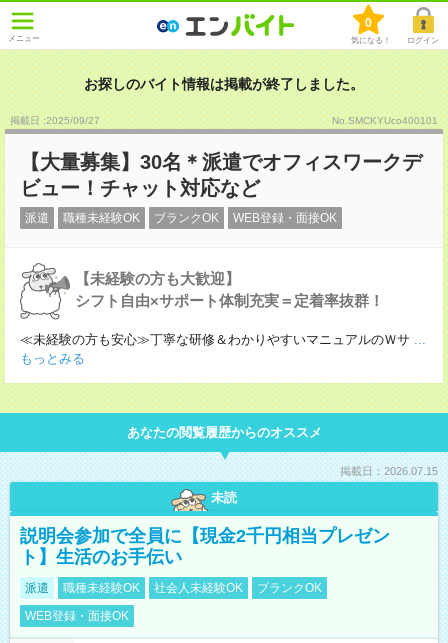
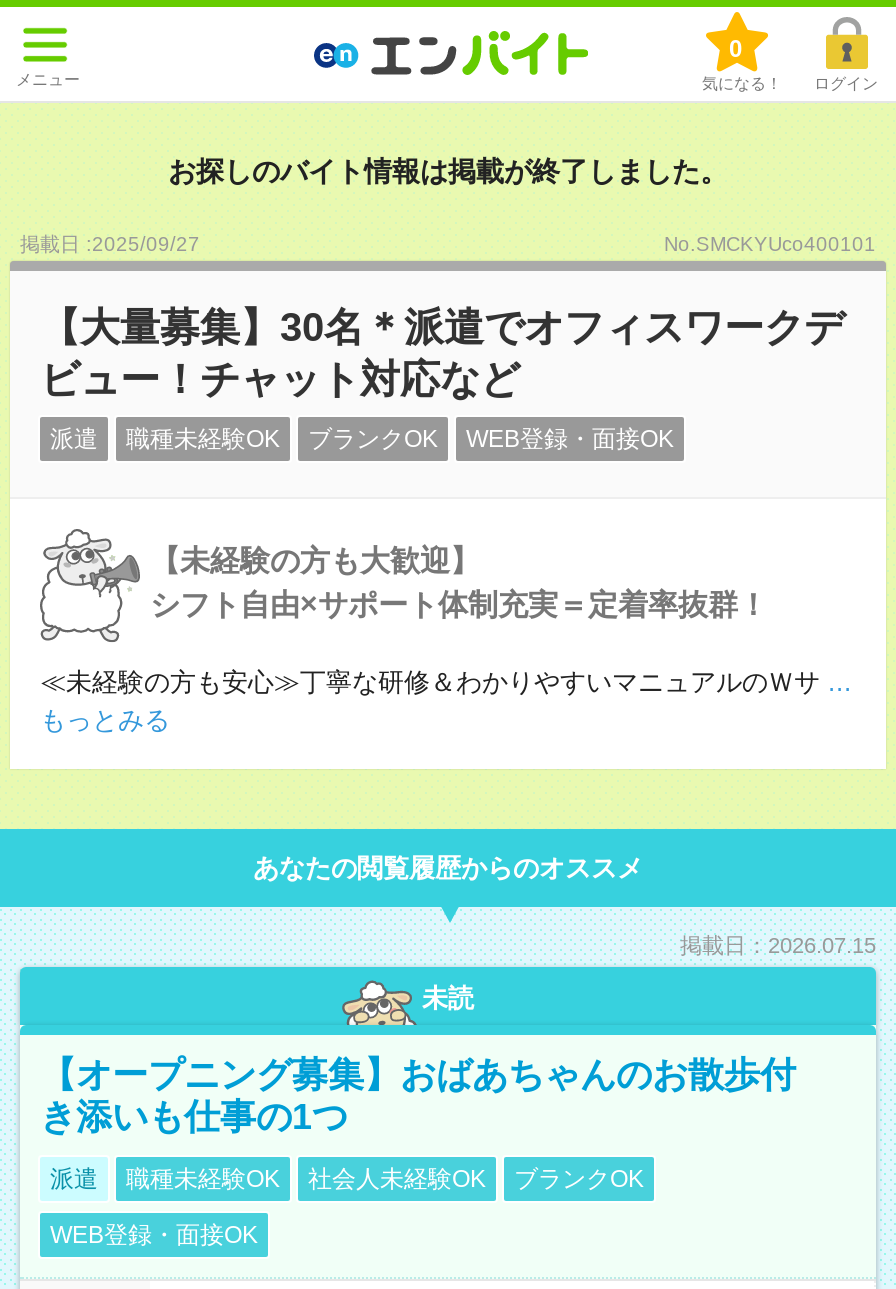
[20,526,390,567] 説明会参加で全員に【現金2千円相当プレゼン | ト】生活のお手伝い -> [40,1055,796,1137] 【オープニング募集】おばあちゃんのお散歩付 | き添いも仕事の1つ

